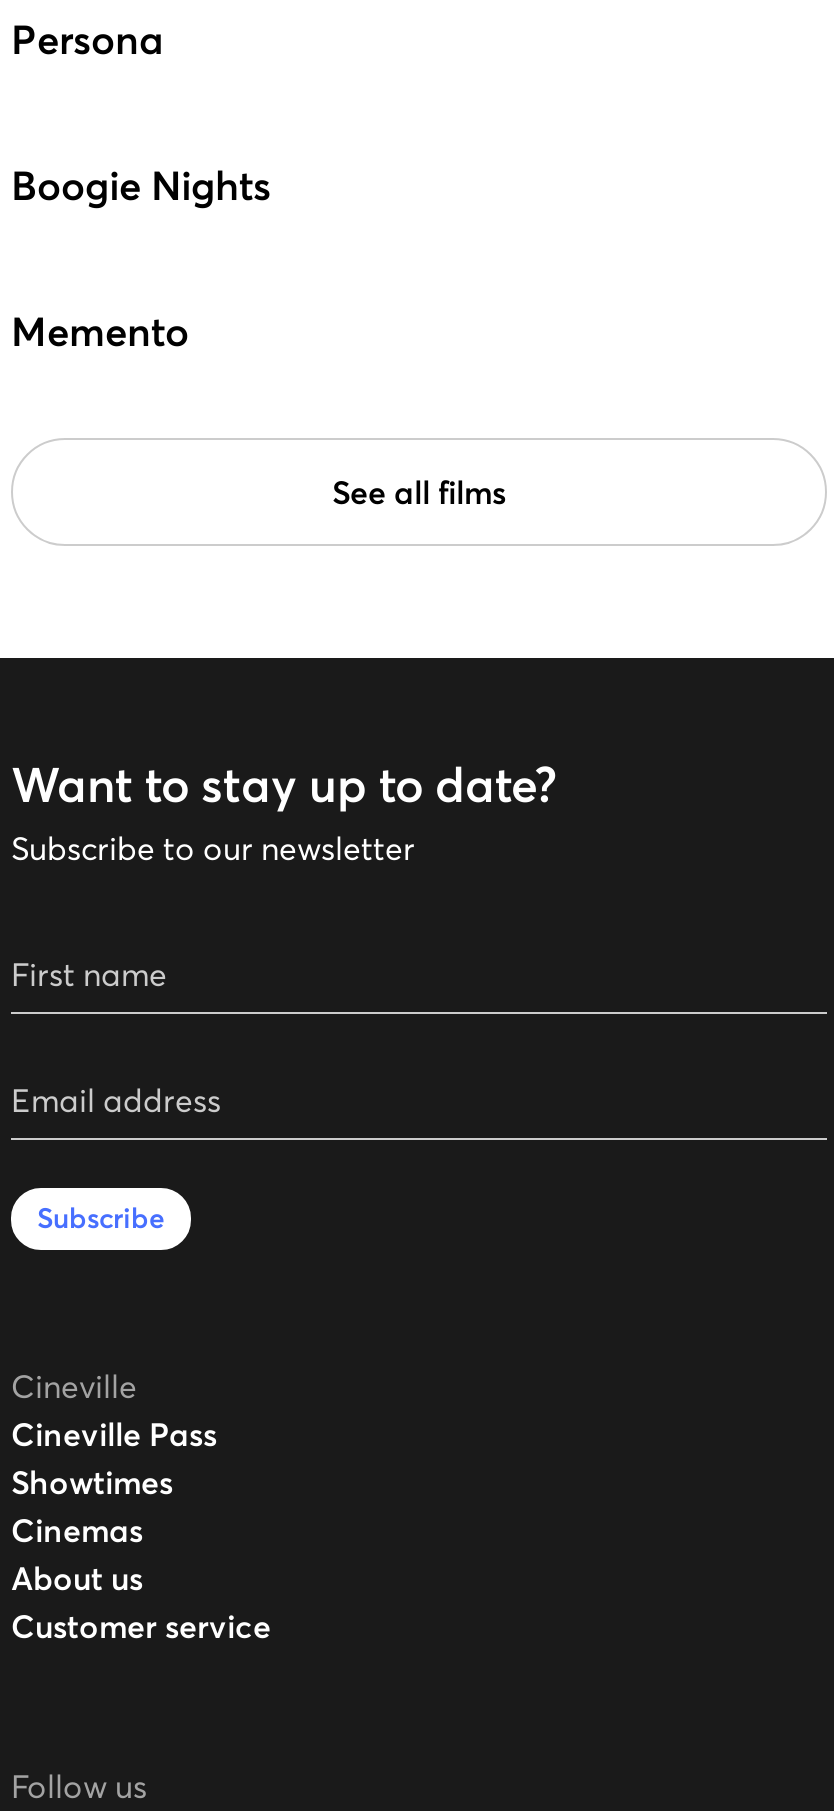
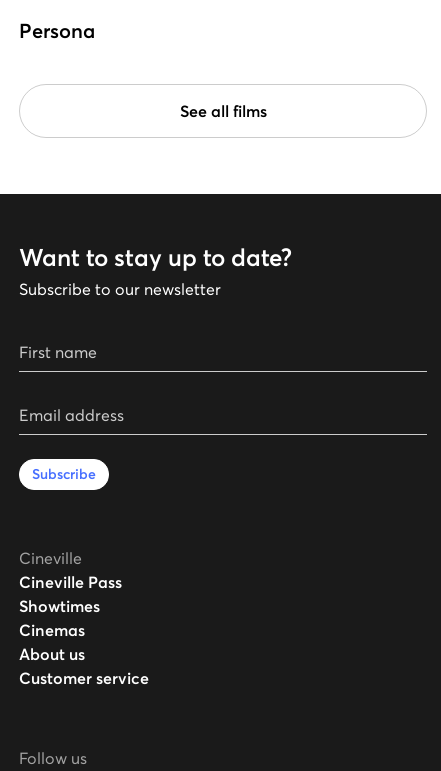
[11,159,271,357] Boogie Nights | Memento -> none

